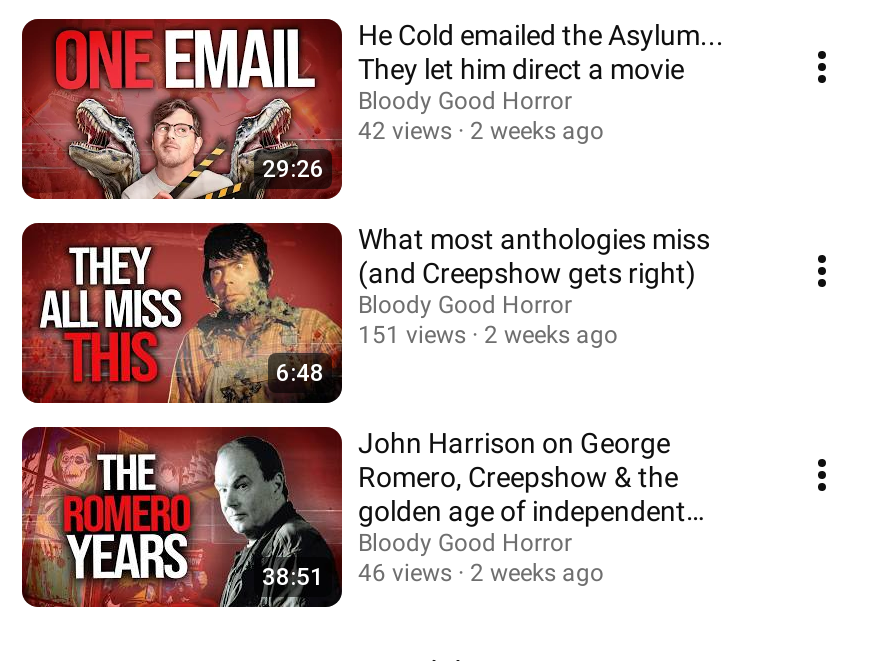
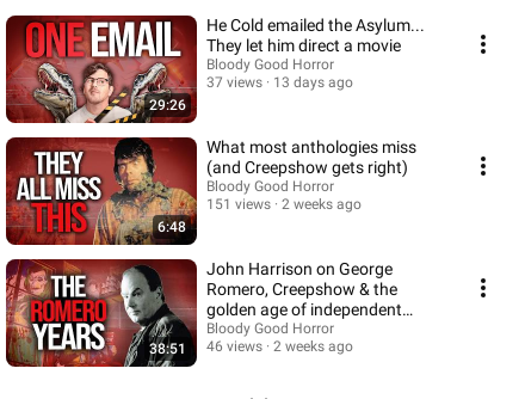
[358,116,452,144] 42 views -> [206,73,262,90] 37 views
[470,116,604,144] 2 weeks ago -> [273,73,353,90] 13 days ago

